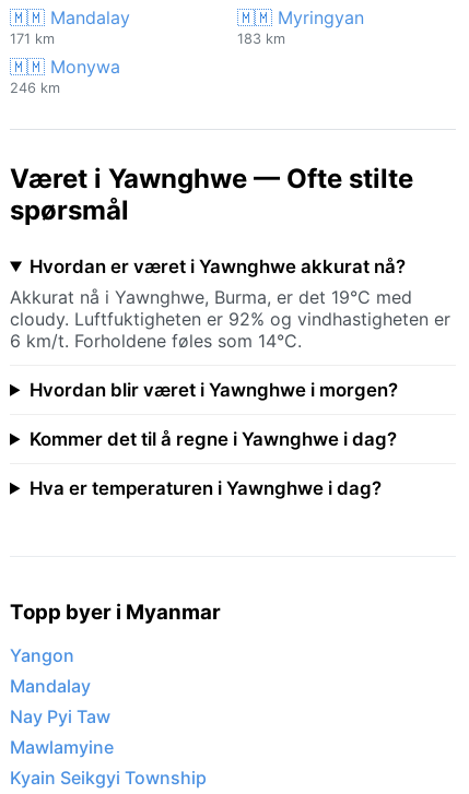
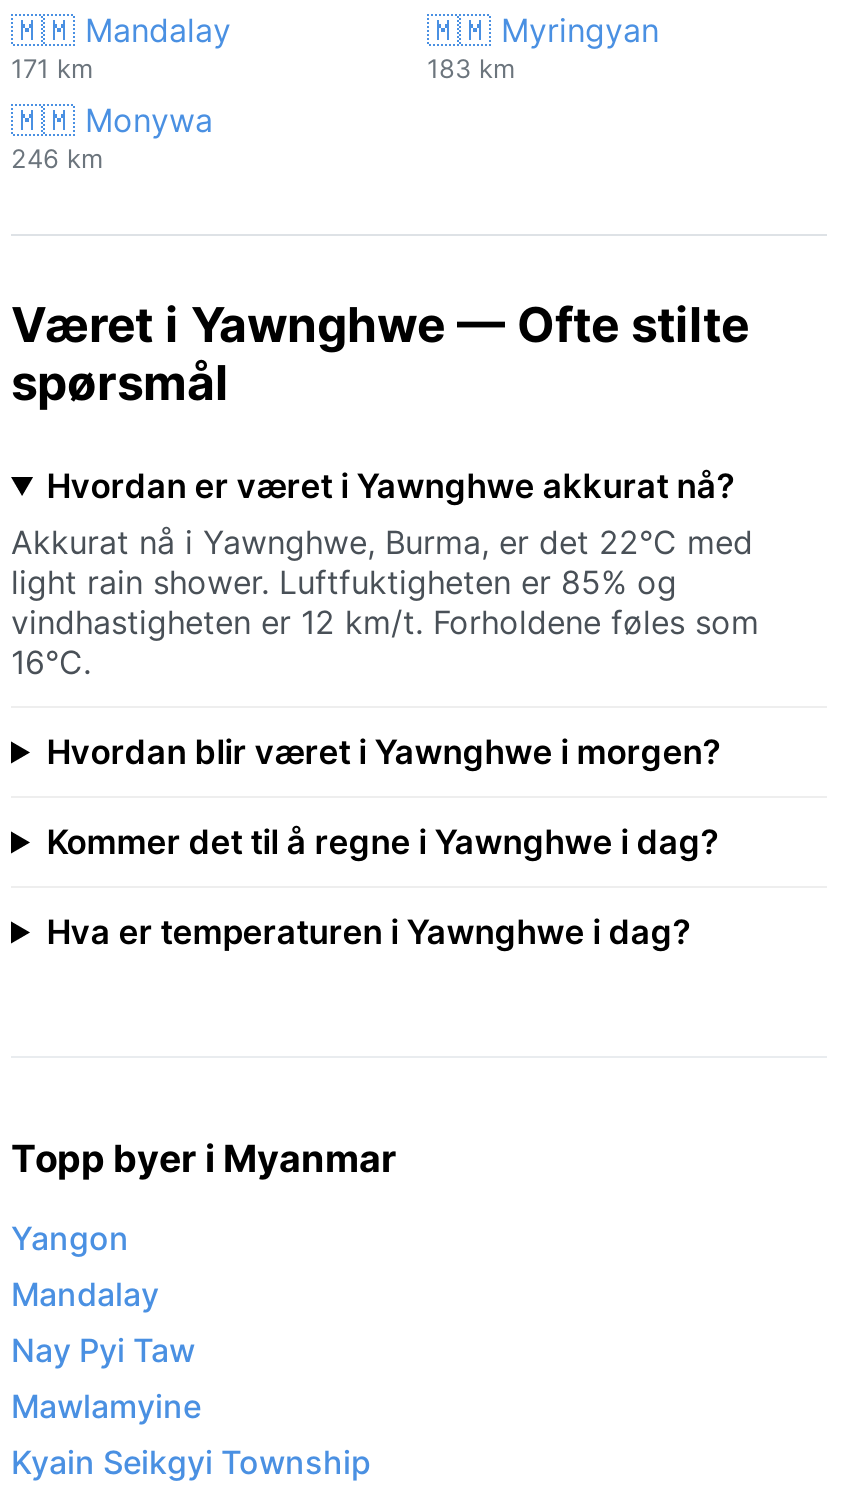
[10,286,450,351] Akkurat nå i Yawnghwe, Burma, er det 19°C med | cloudy. Luftfuktigheten er 92% og vindhastigheten er | 6 km/t. Forholdene føles som 14°C. -> [11,522,759,682] Akkurat nå i Yawnghwe, Burma, er det 22°C med | light rain shower. Luftfuktigheten er 85% og | vindhastigheten er 12 km/t. Forholdene føles som | 16°C.

